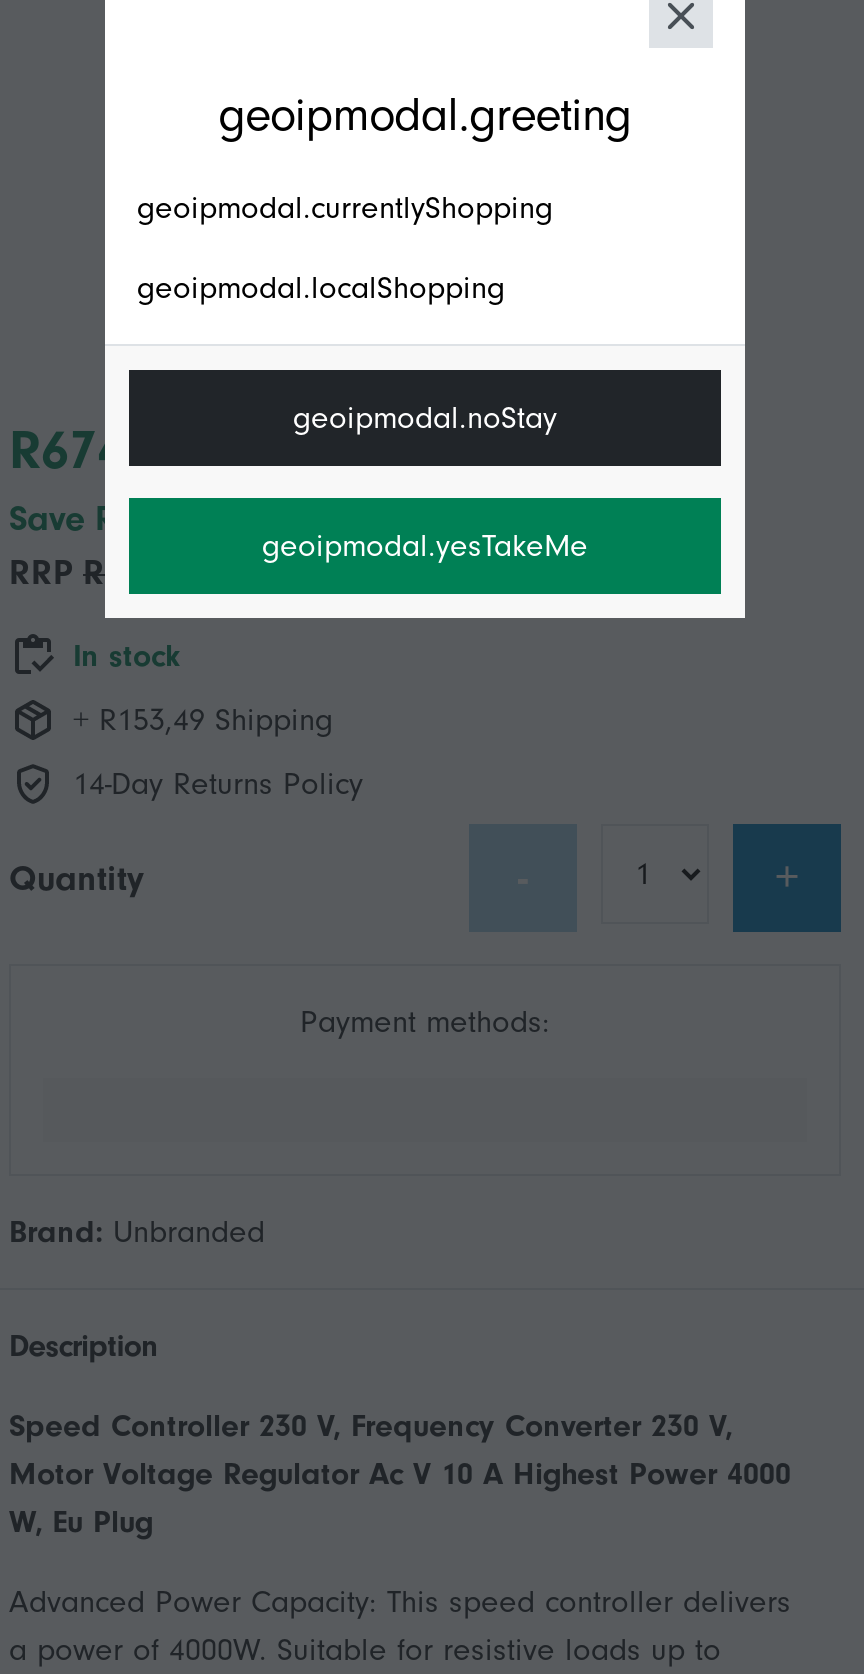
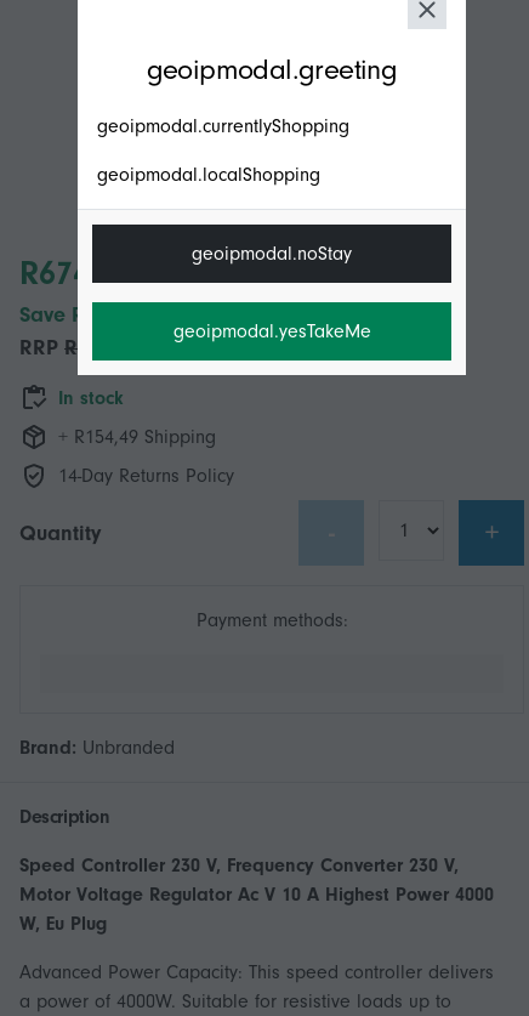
[73,702,333,738] + R153,49 Shipping -> [58,426,216,448] + R154,49 Shipping

